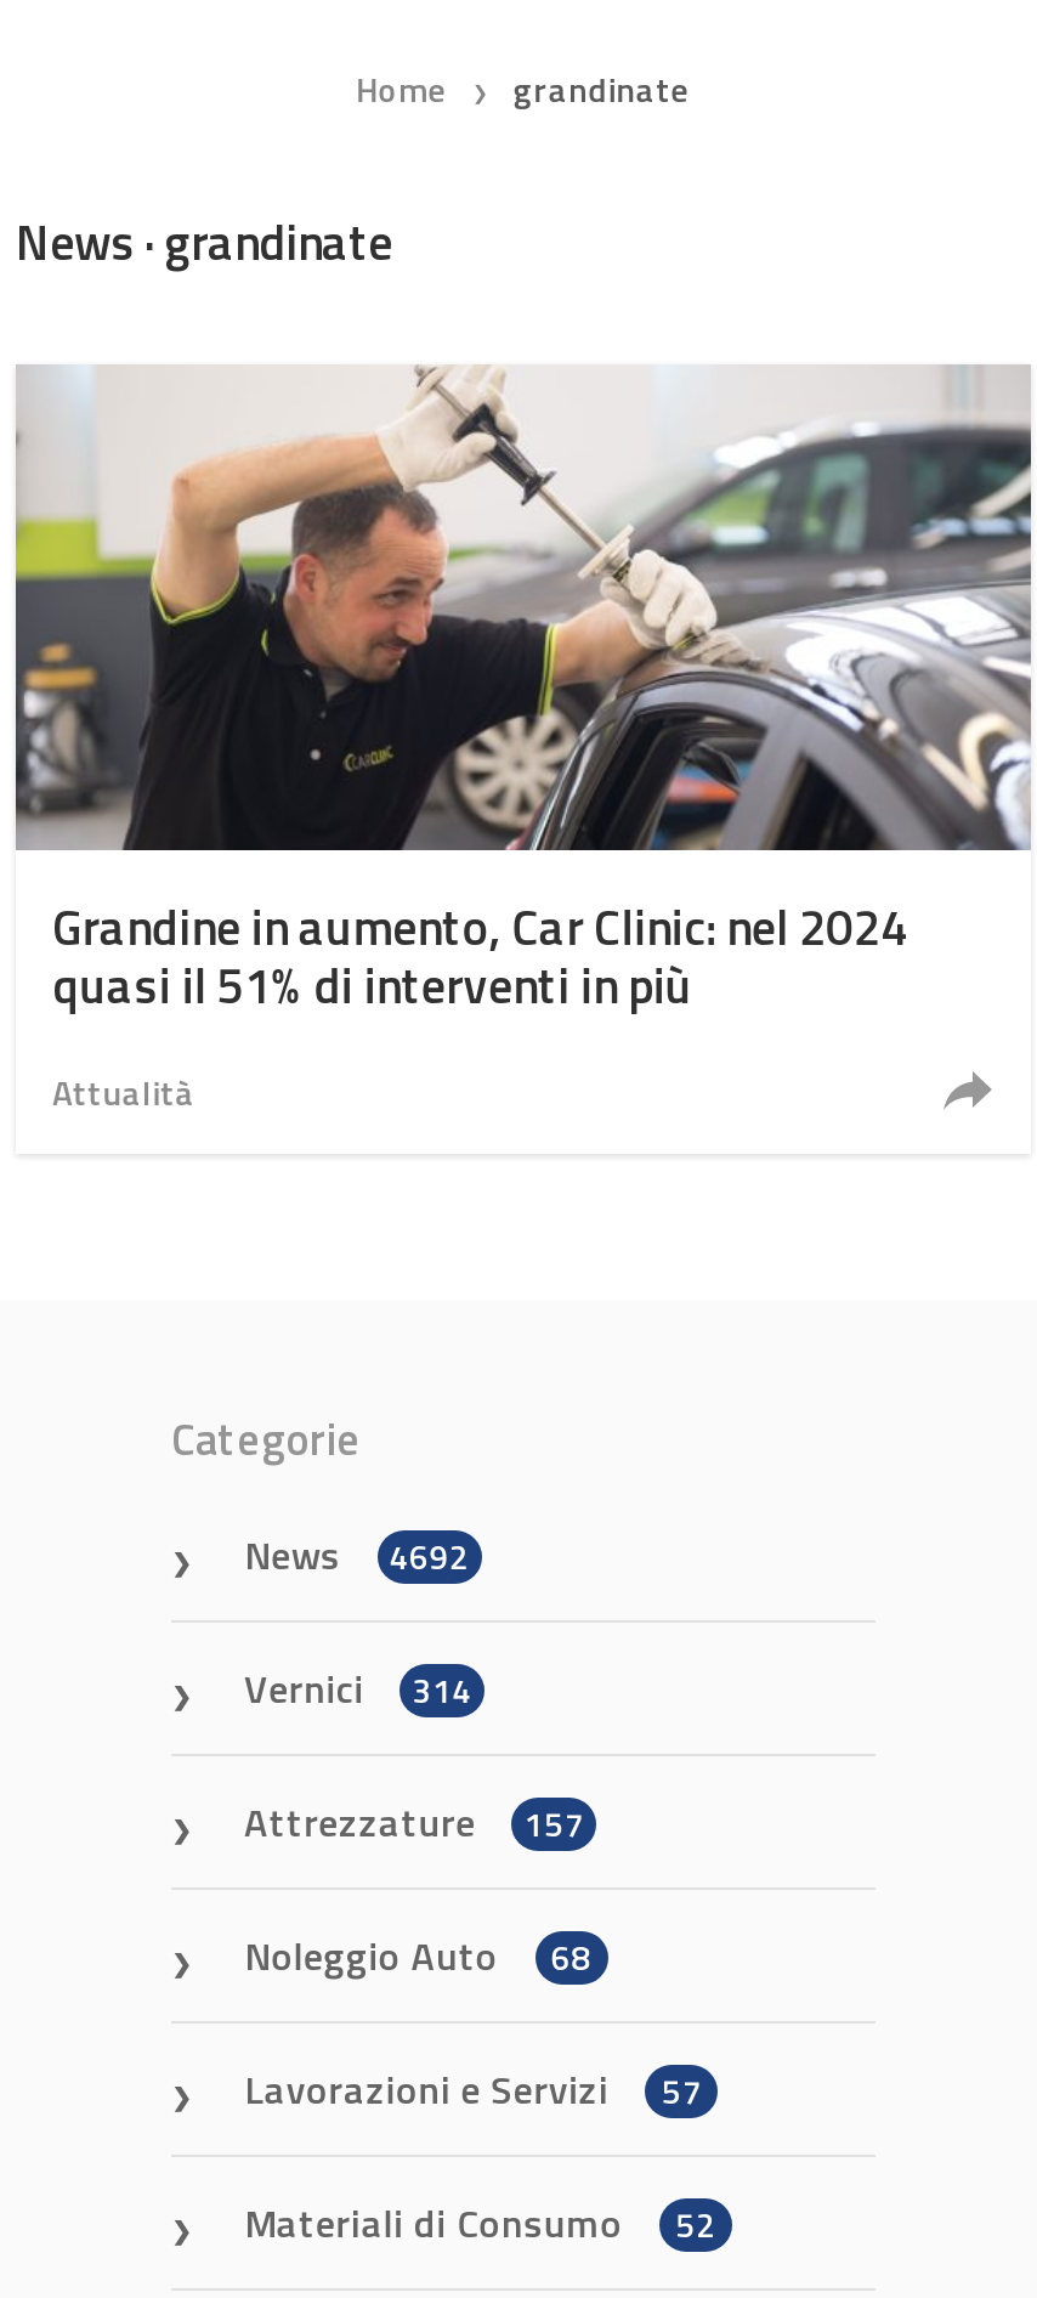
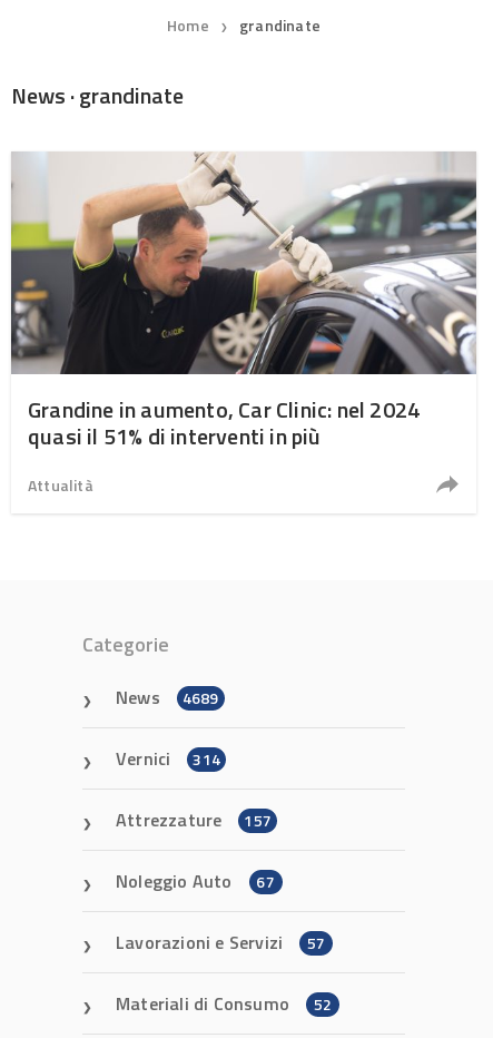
[244,1526,469,1584] News 4692 -> [116,684,219,711] News 4689
[244,1926,591,1985] Noleggio Auto 68 -> [116,868,275,894] Noleggio Auto 67

